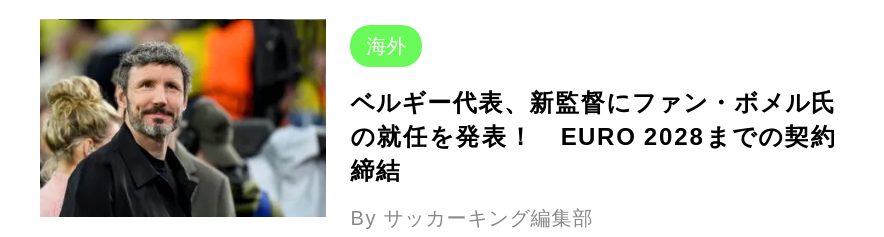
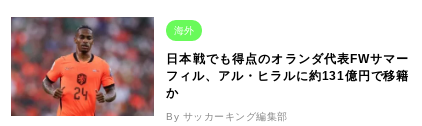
[38,17,836,219] [image] | ベルギー代表、新監督にファン・ボメル氏 | の就任を発表！ EURO 2028までの契約 | 締結 -> [10,16,409,117] [image] | 日本戦でも得点のオランダ代表FWサマー | フィル、アル・ヒラルに約131億円で移籍 | か

